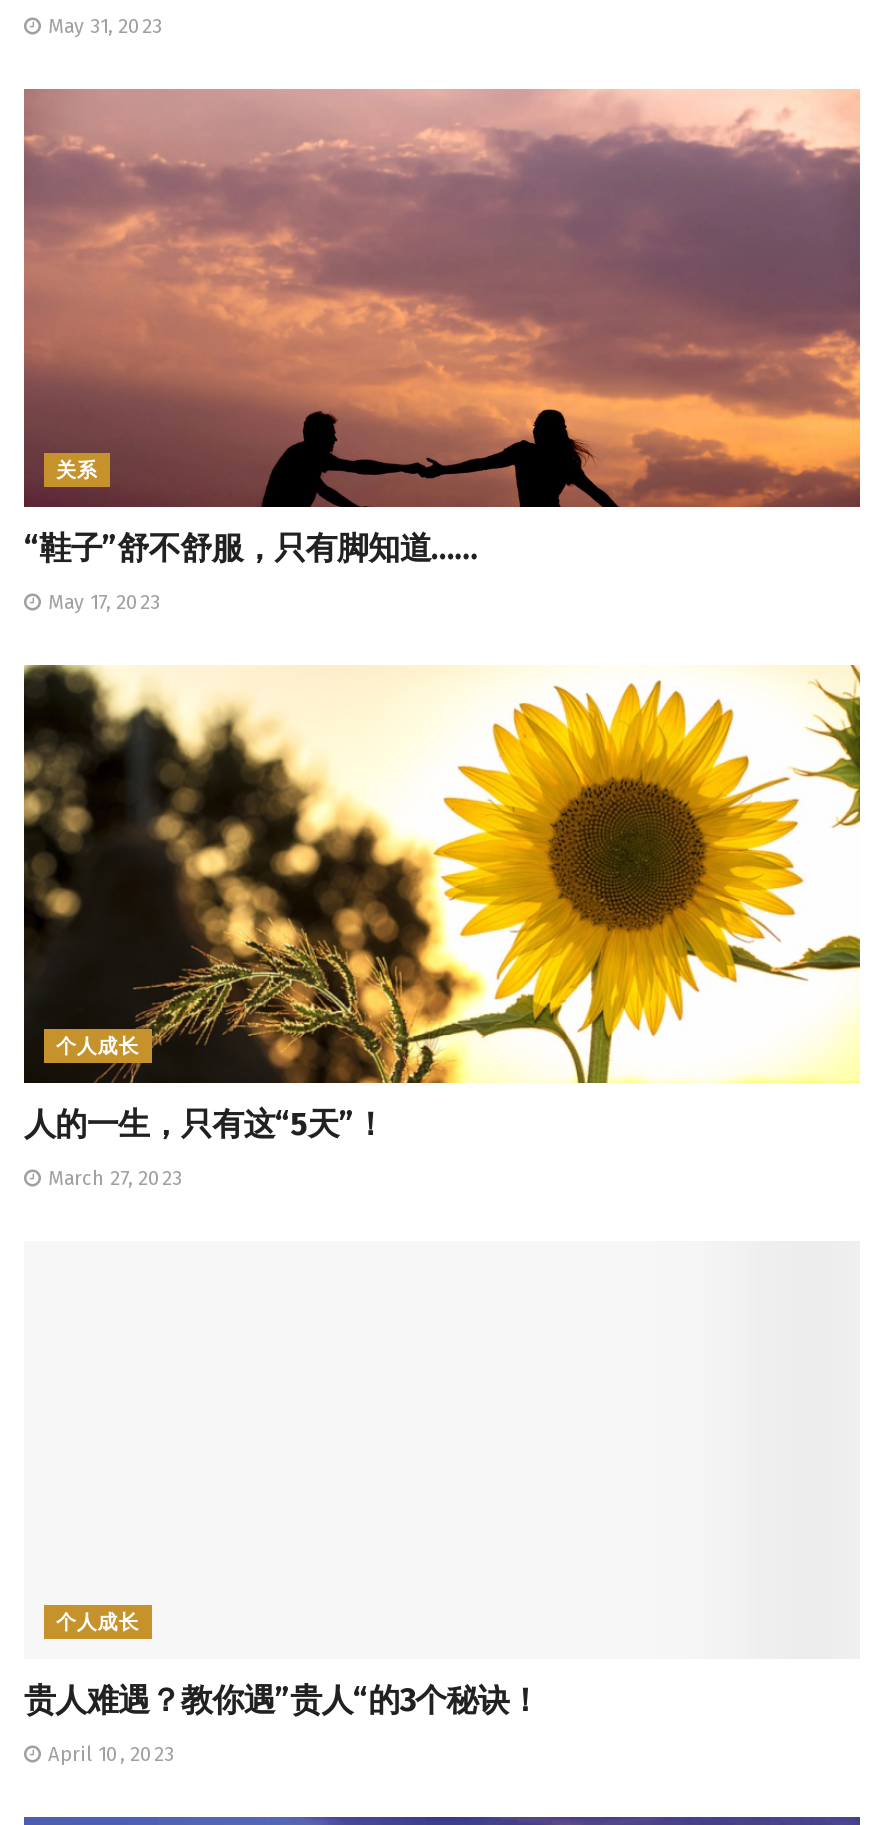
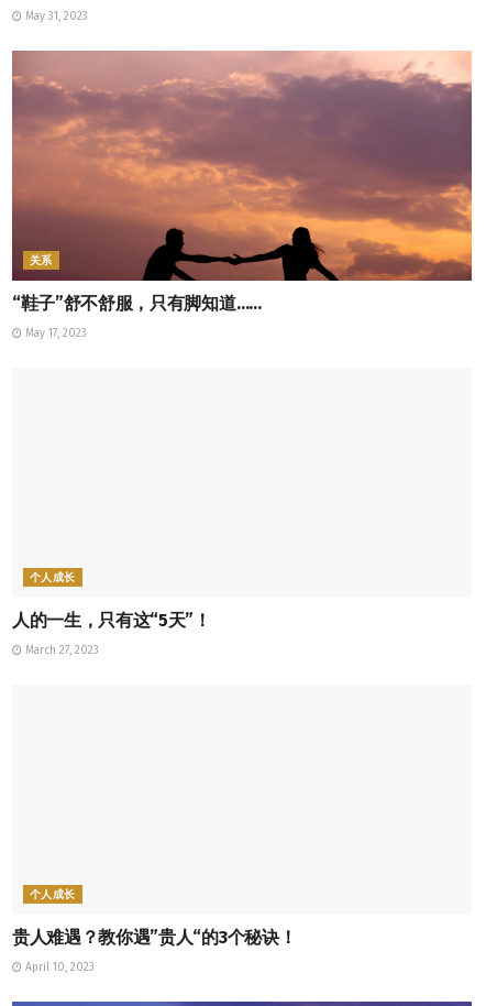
[22,663,862,1085] [image] -> none

